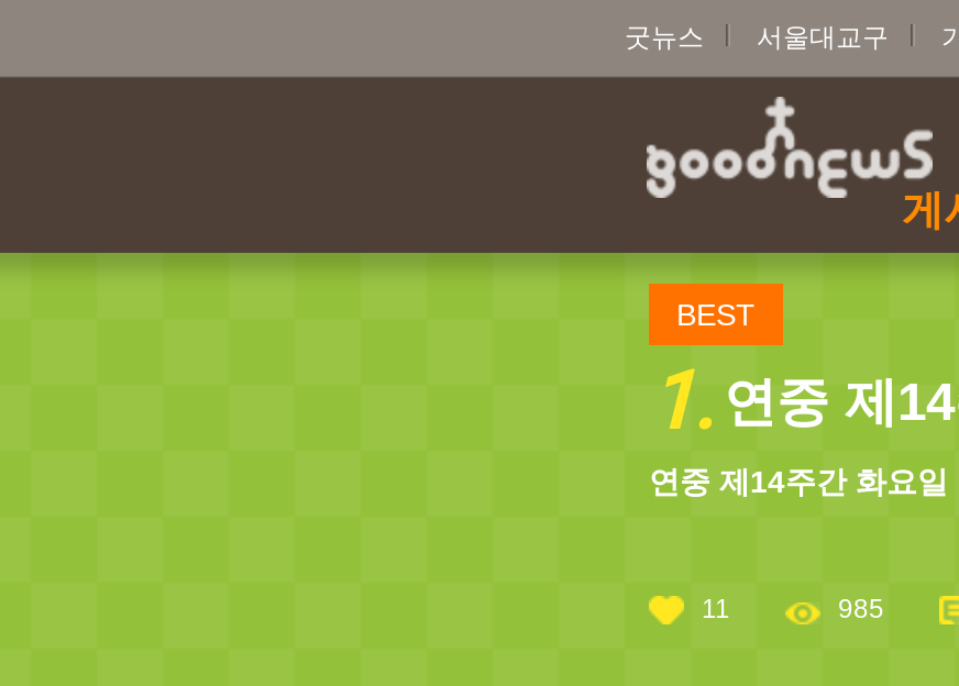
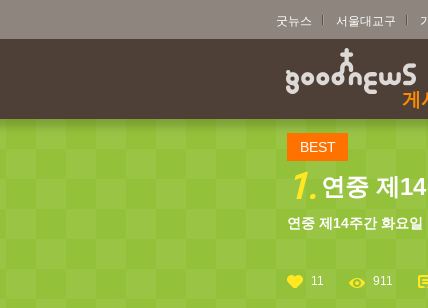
[838,594,884,624] 985 -> [373,274,393,288] 911

